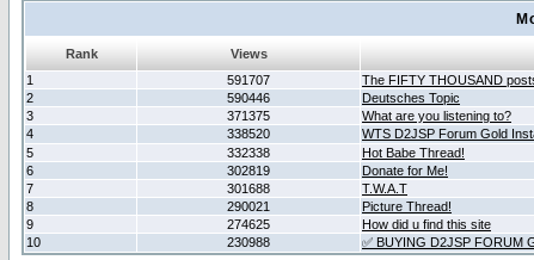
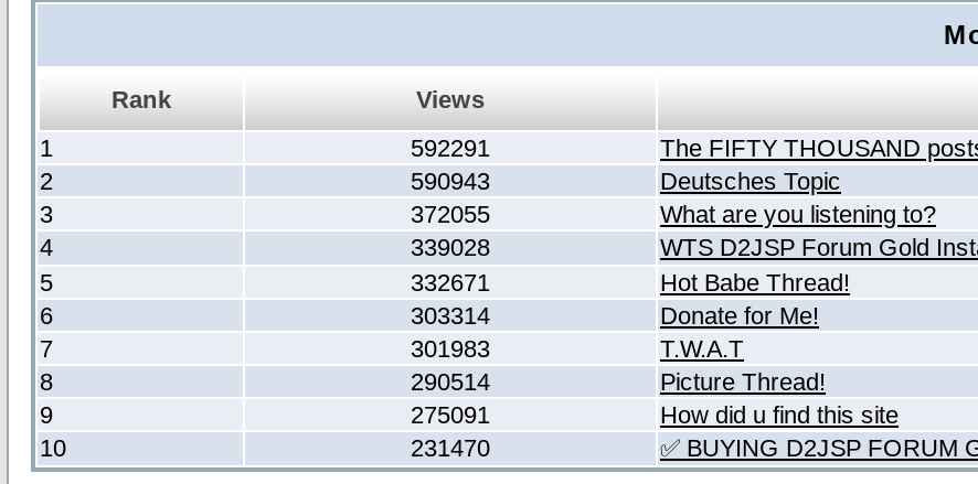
[227,73,270,87] 591707 -> [411,135,490,161] 592291
[227,91,270,105] 590446 -> [411,168,490,194] 590943
[227,109,270,123] 371375 -> [411,201,490,227] 372055
[227,126,270,141] 338520 -> [411,234,490,260] 339028
[227,146,270,160] 332338 -> [411,269,490,295] 332671
[227,163,270,178] 302819 -> [411,302,490,329] 303314
[227,181,270,196] 301688 -> [411,335,490,362] 301983
[227,199,270,213] 290021 -> [411,368,490,395] 290514
[227,217,270,231] 274625 -> [411,401,490,428] 275091
[227,235,270,249] 230988 -> [411,434,490,461] 231470

